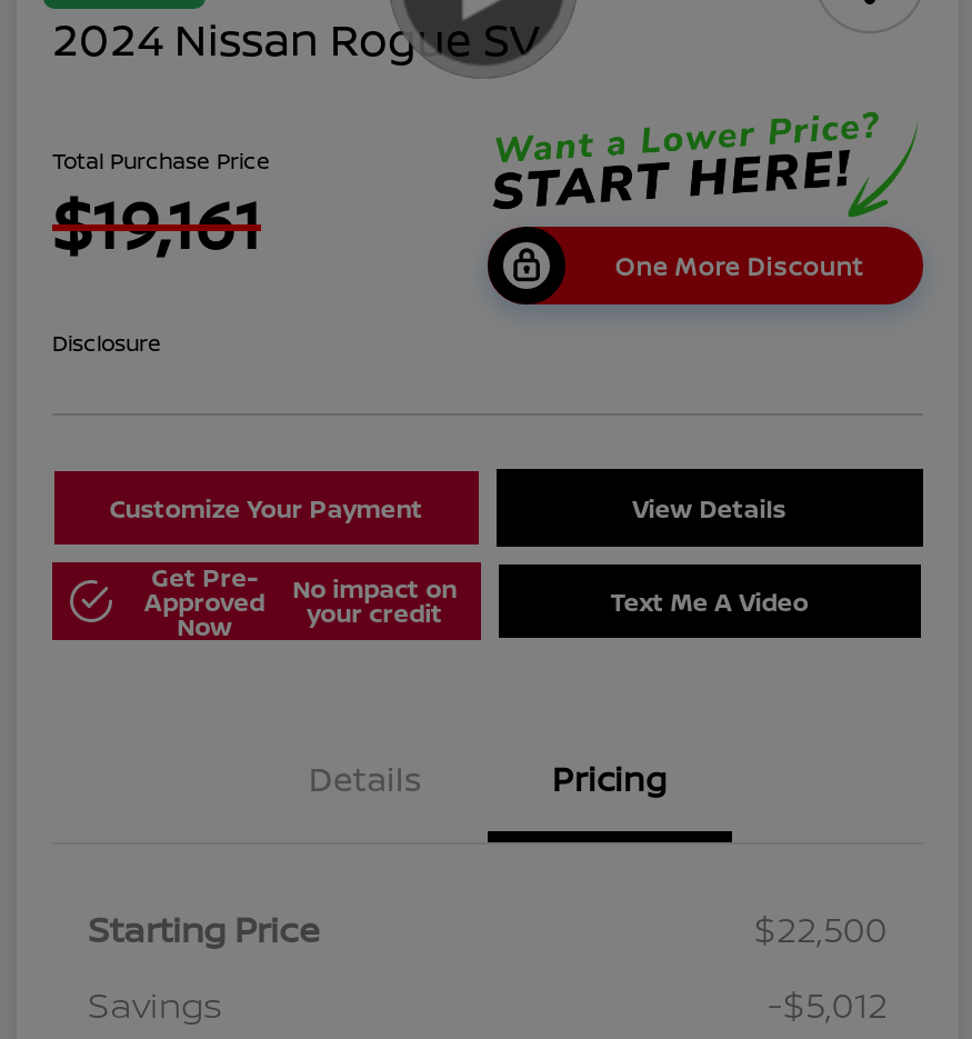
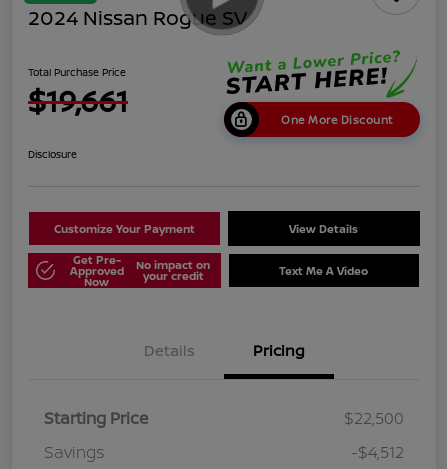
[52,178,261,269] $19,161 -> [28,80,128,121] $19,661
[768,980,888,1029] -$5,012 -> [351,441,404,463] -$4,512

